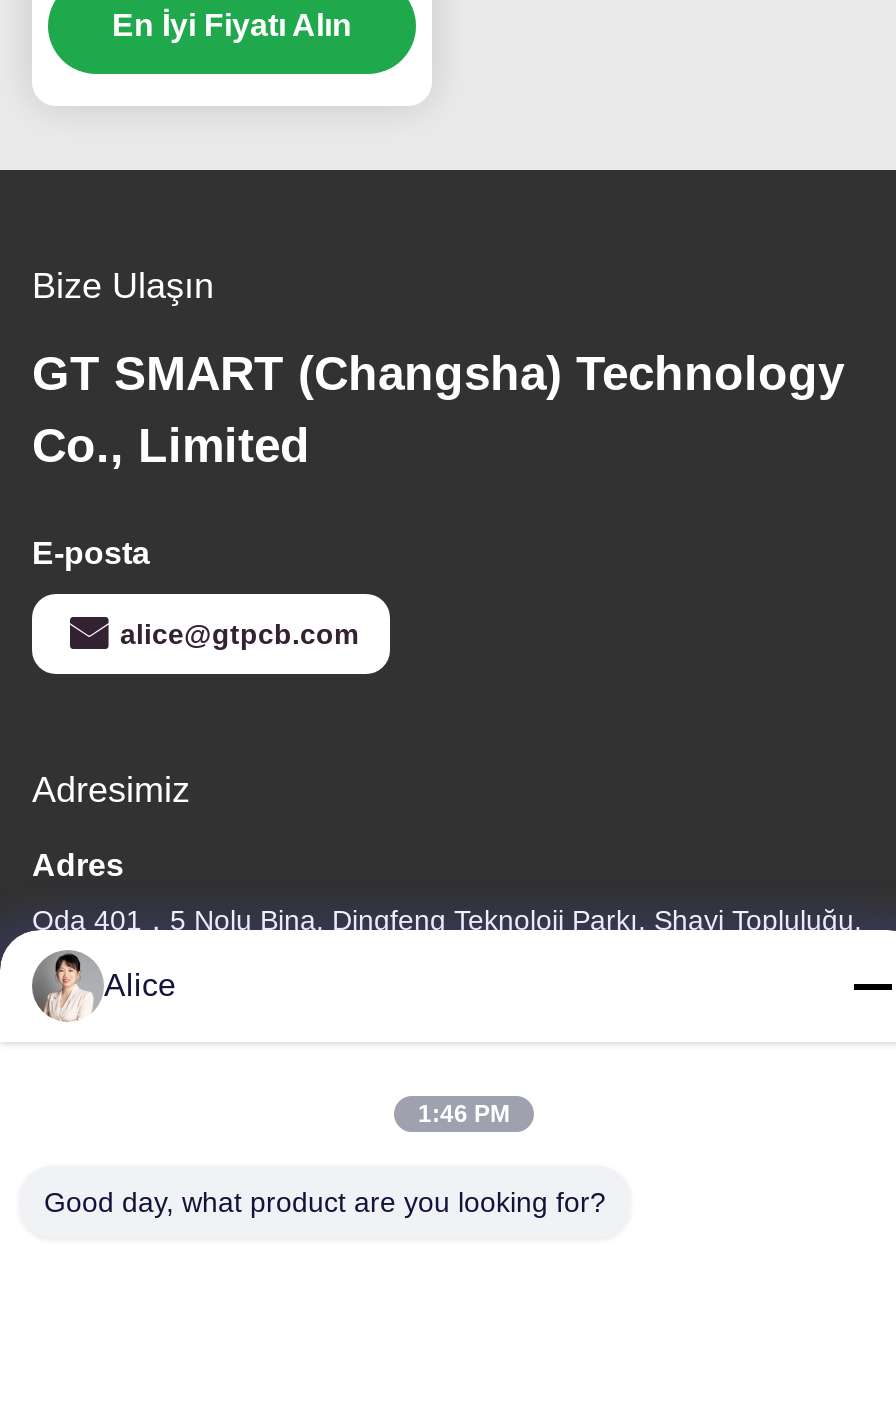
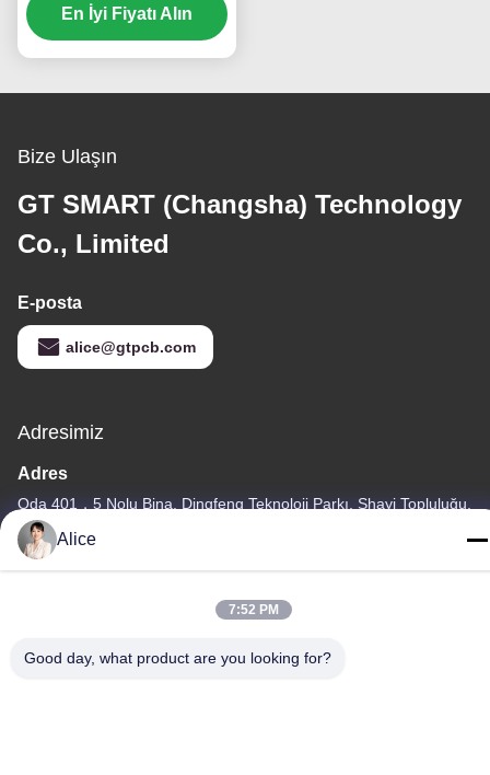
[418,1100,510,1128] 1:46 PM -> [229,602,279,617] 7:52 PM

